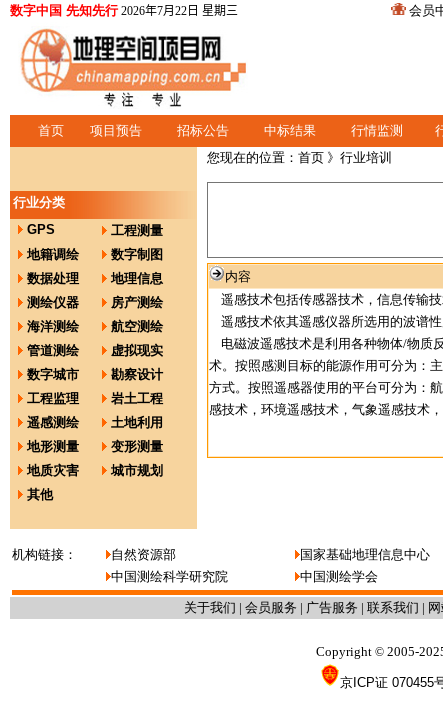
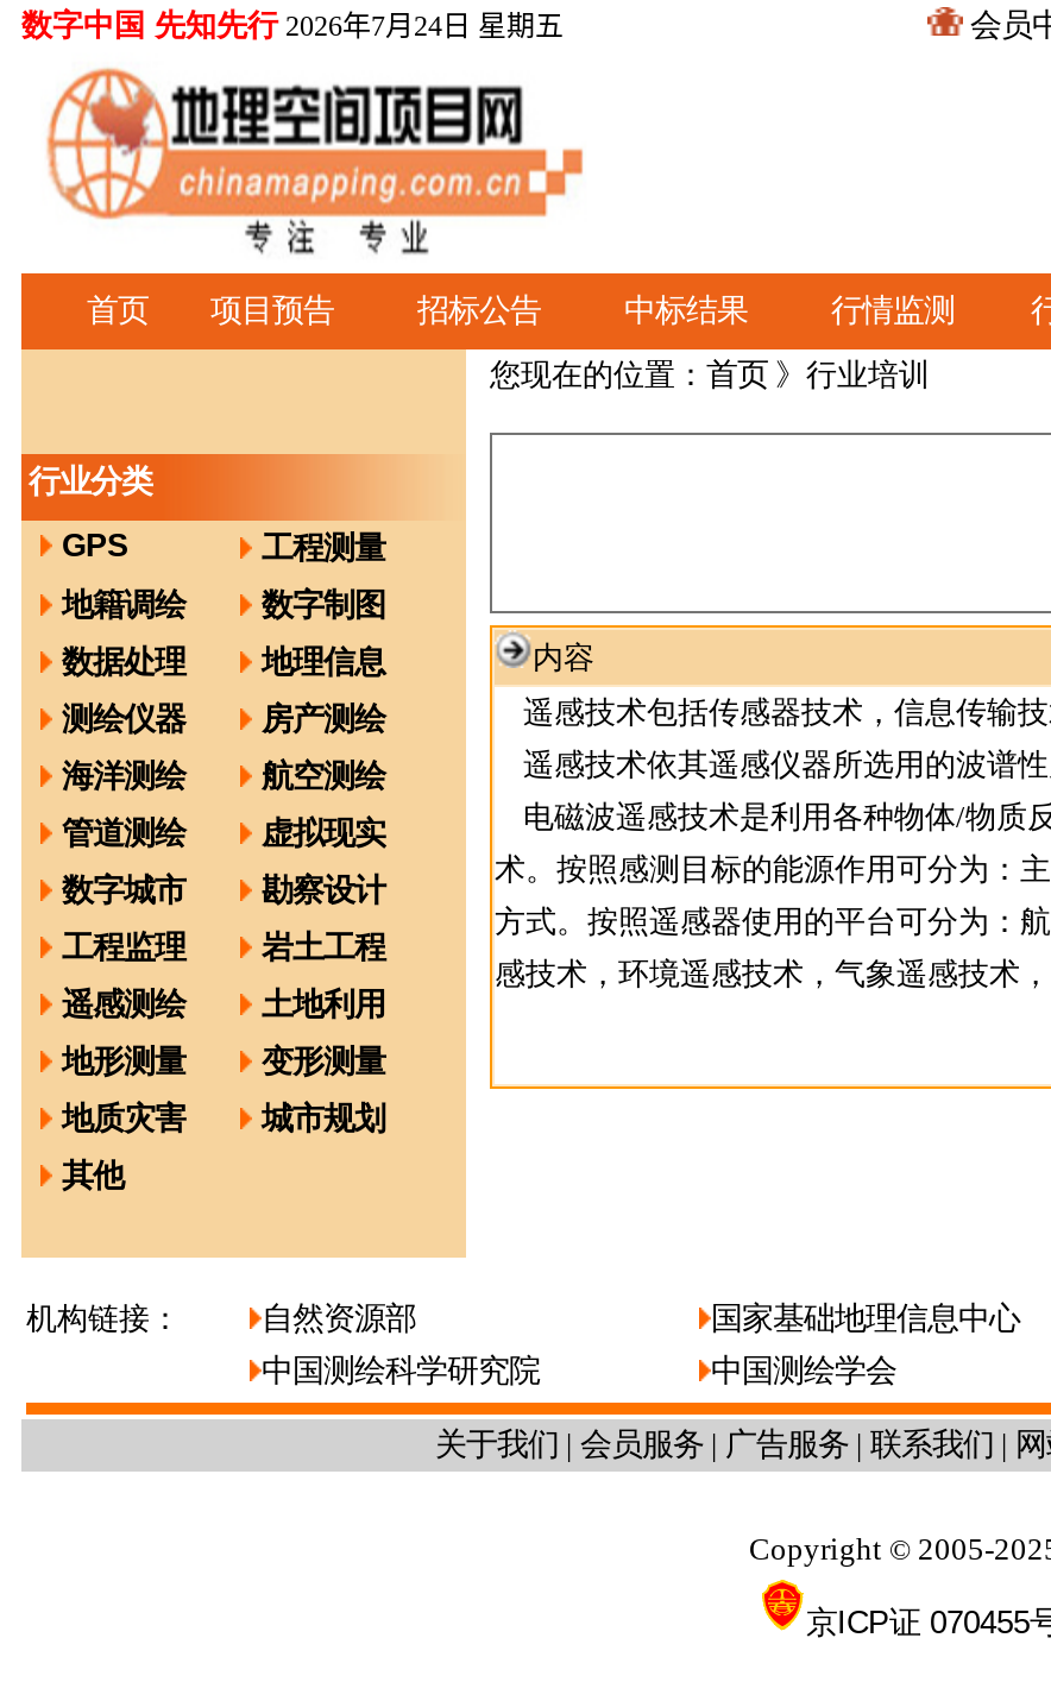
[10,3,238,18] 数字中国 先知先行 2026年7月22日 星期三 -> [21,7,564,43] 数字中国 先知先行 2026年7月24日 星期五

